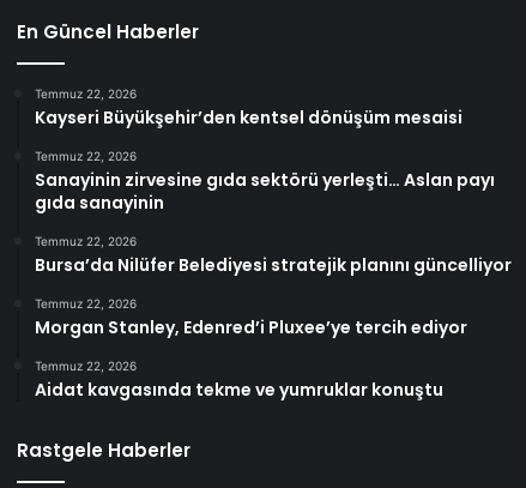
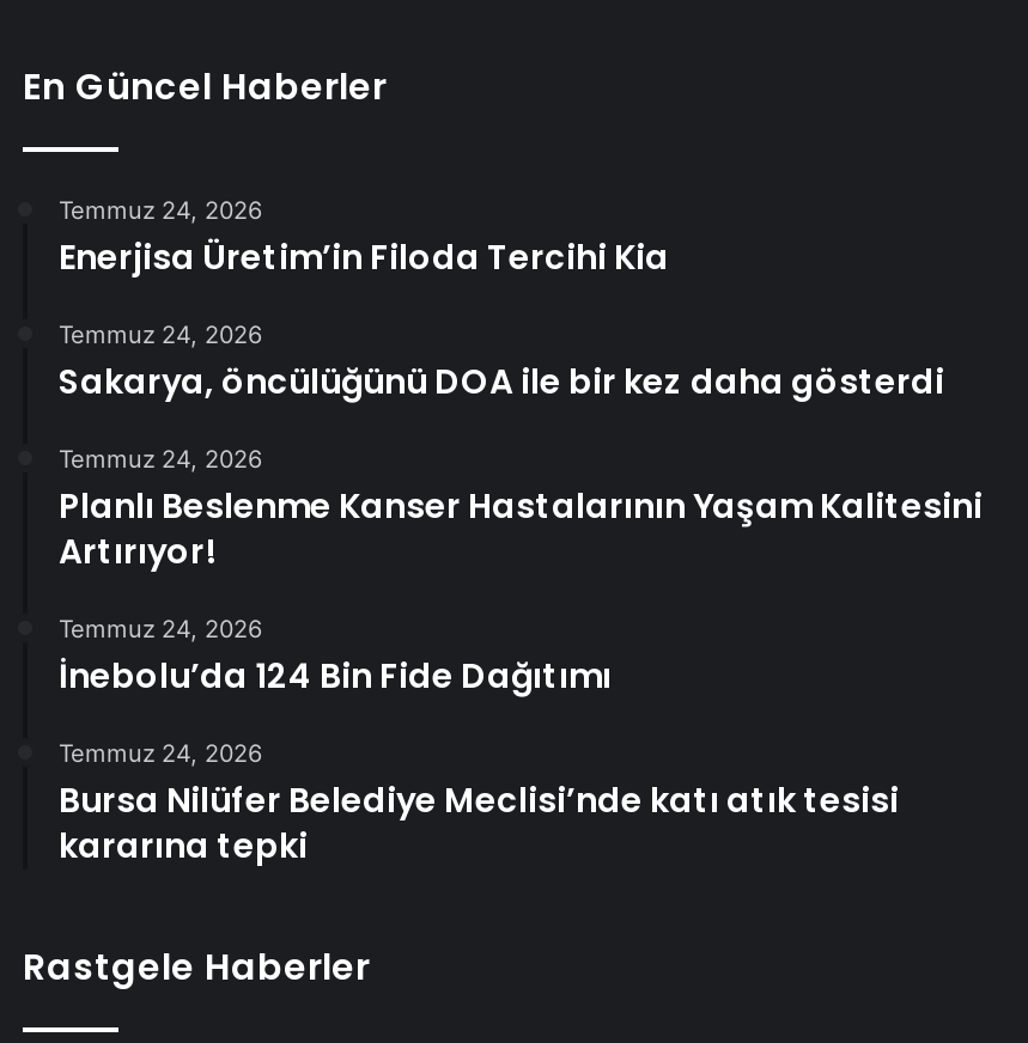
[35,86,462,130] Temmuz 22, 2026 | Kayseri Büyükşehir’den kentsel dönüşüm mesaisi -> [59,195,669,281] Temmuz 24, 2026 | Enerjisa Üretim’in Filoda Tercihi Kia
[35,149,495,215] Temmuz 22, 2026 | Sanayinin zirvesine gıda sektörü yerleşti… Aslan payı | gıda sanayinin -> [59,320,944,406] Temmuz 24, 2026 | Sakarya, öncülüğünü DOA ile bir kez daha gösterdi
[35,234,512,277] Temmuz 22, 2026 | Bursa’da Nilüfer Belediyesi stratejik planını güncelliyor -> [59,444,983,576] Temmuz 24, 2026 | Planlı Beslenme Kanser Hastalarının Yaşam Kalitesini | Artırıyor!
[35,296,467,339] Temmuz 22, 2026 | Morgan Stanley, Edenred’i Pluxee’ye tercih ediyor -> [59,614,612,700] Temmuz 24, 2026 | İnebolu’da 124 Bin Fide Dağıtımı
[35,359,443,402] Temmuz 22, 2026 | Aidat kavgasında tekme ve yumruklar konuştu -> [59,738,899,870] Temmuz 24, 2026 | Bursa Nilüfer Belediye Meclisi’nde katı atık tesisi | kararına tepki

